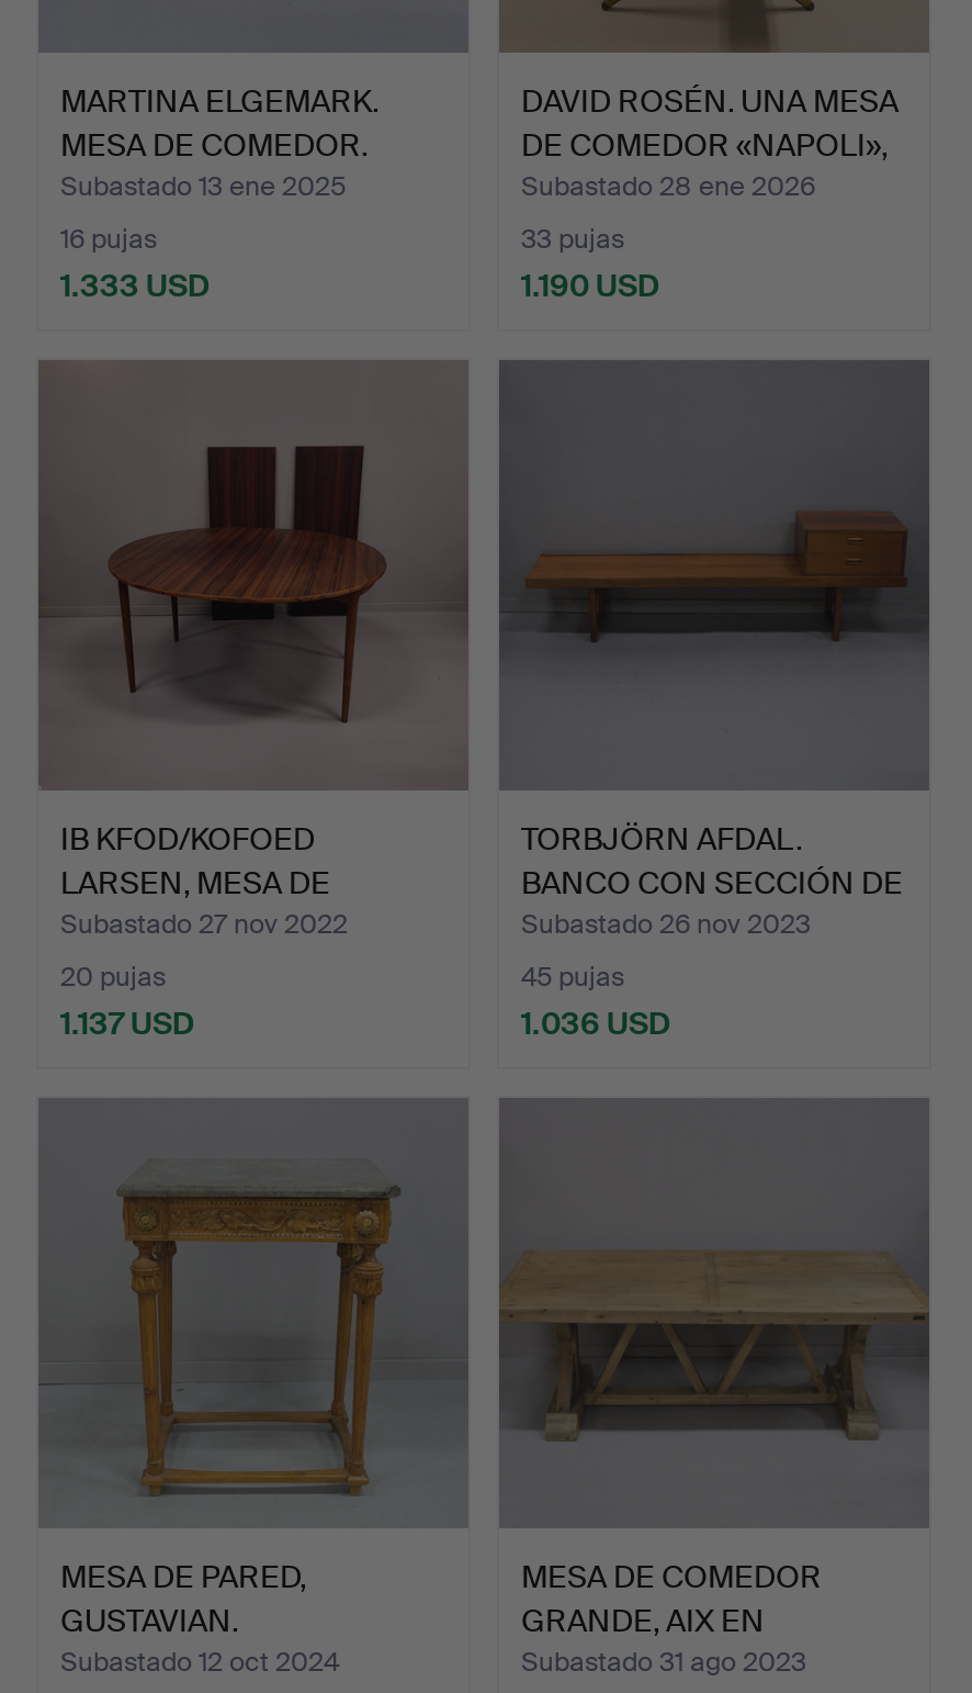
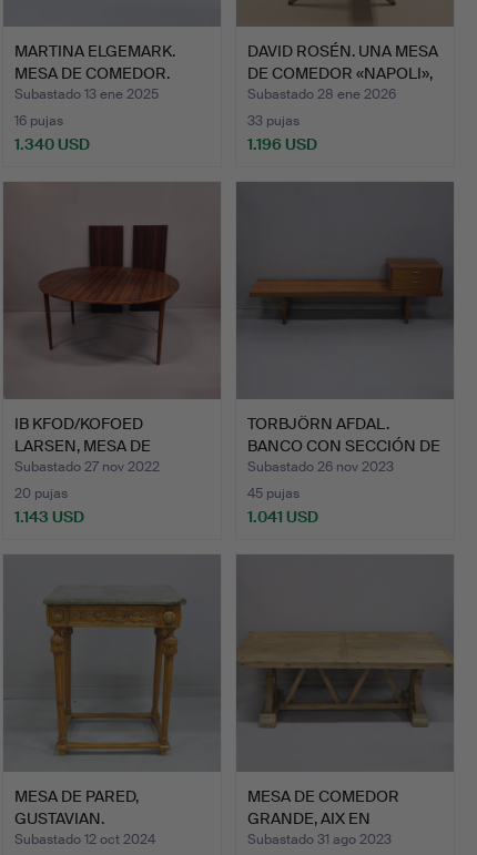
[60,265,210,305] 1.333 USD -> [14,134,90,154] 1.340 USD
[521,265,659,305] 1.190 USD -> [247,134,317,154] 1.196 USD
[60,1003,194,1043] 1.137 USD -> [14,507,84,527] 1.143 USD
[521,1003,670,1043] 1.036 USD -> [247,507,318,527] 1.041 USD

